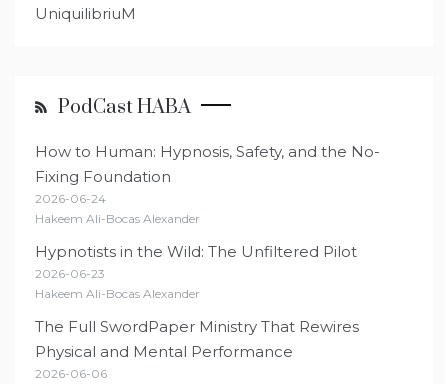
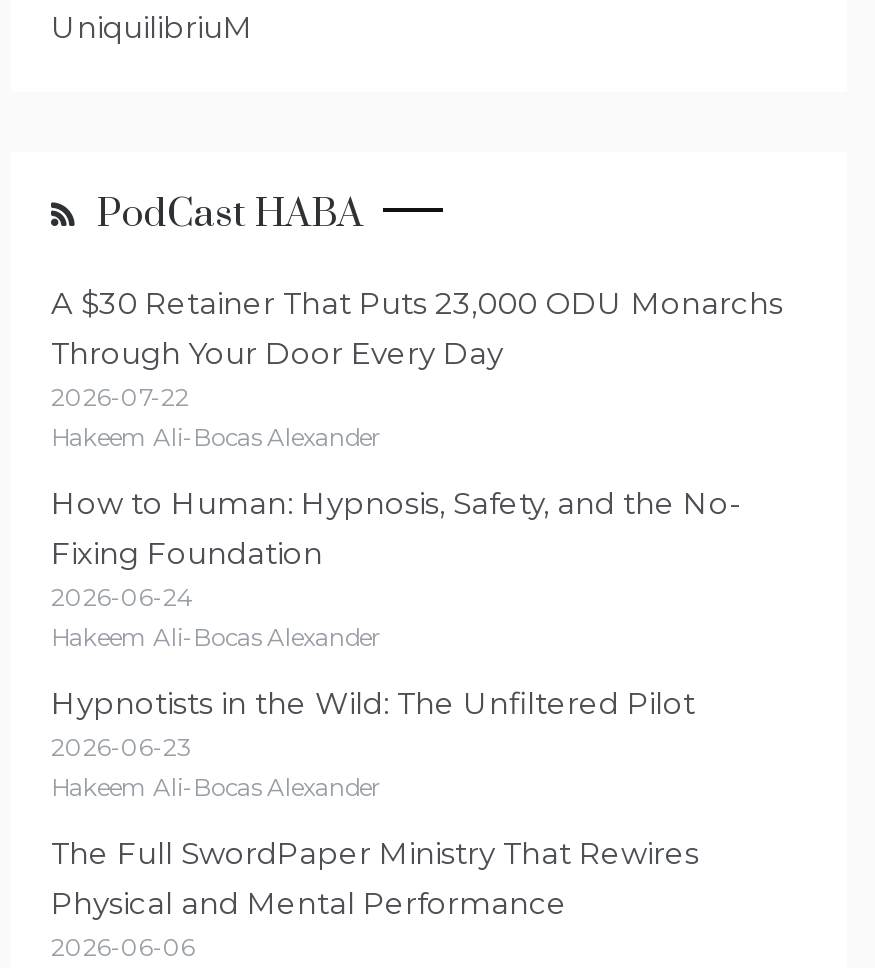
none -> [51,284,783,452] A $30 Retainer That Puts 23,000 ODU Monarchs | Through Your Door Every Day | 2026-07-22 | Hakeem Ali-Bocas Alexander

